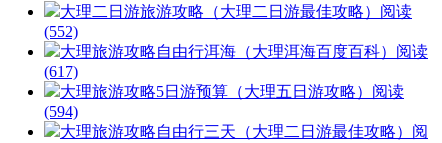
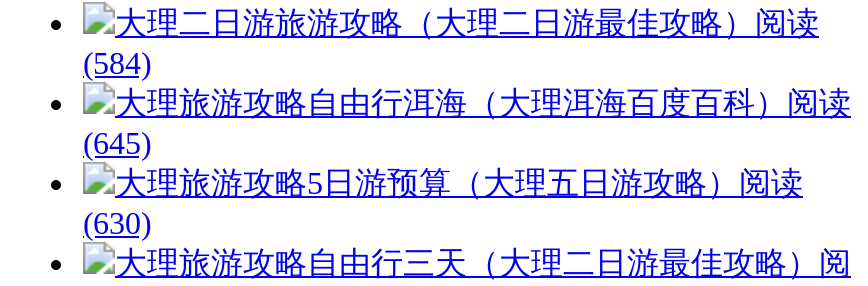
[44,23,78,40] (552) -> [83,46,151,80] (584)
[44,63,78,80] (617) -> [83,126,151,160] (645)
[44,103,78,120] (594) -> [83,206,151,240] (630)

